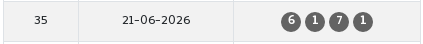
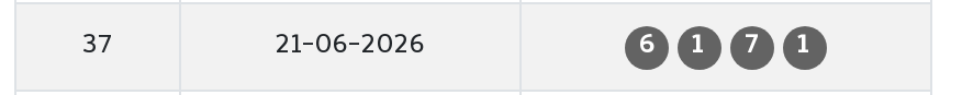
[34,10,48,33] 35 -> [82,22,113,72] 37

